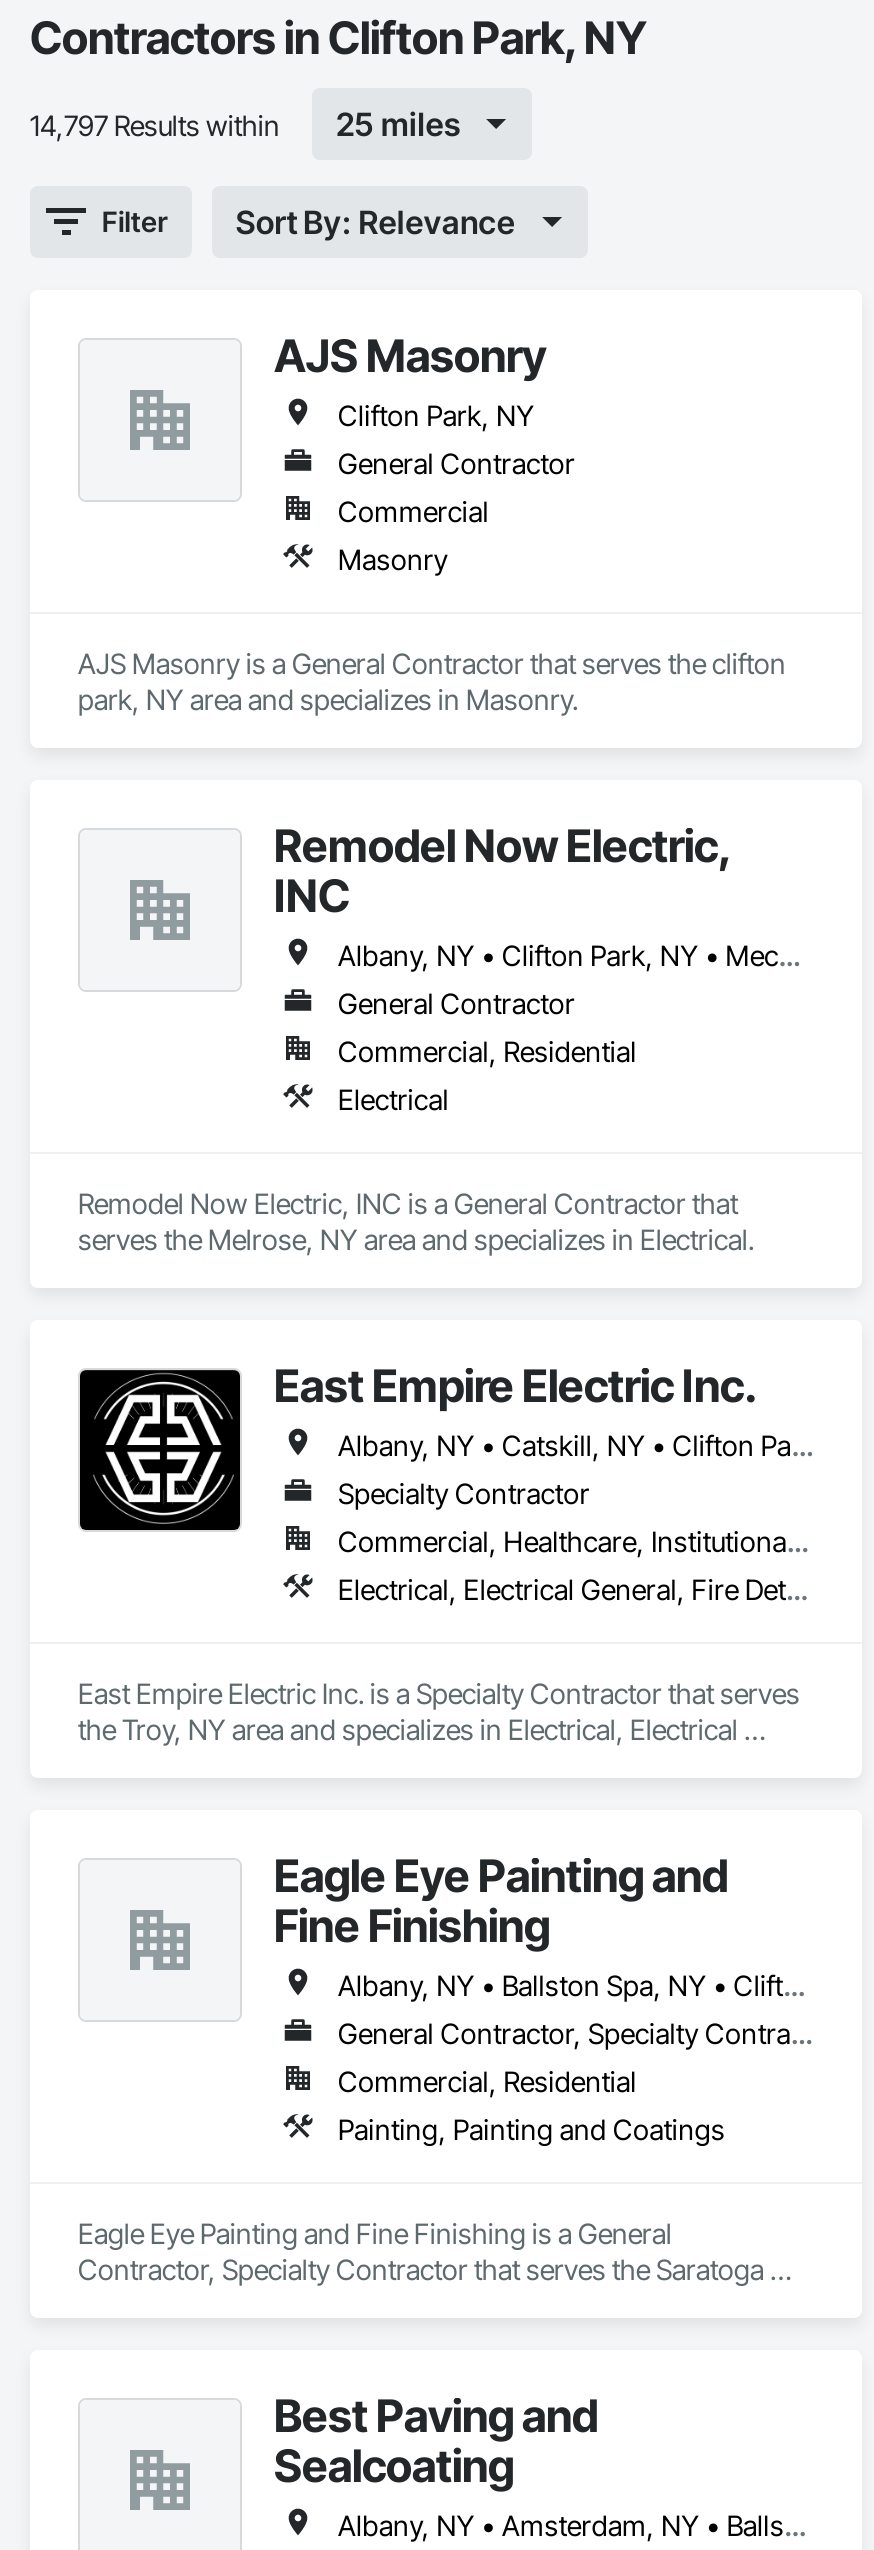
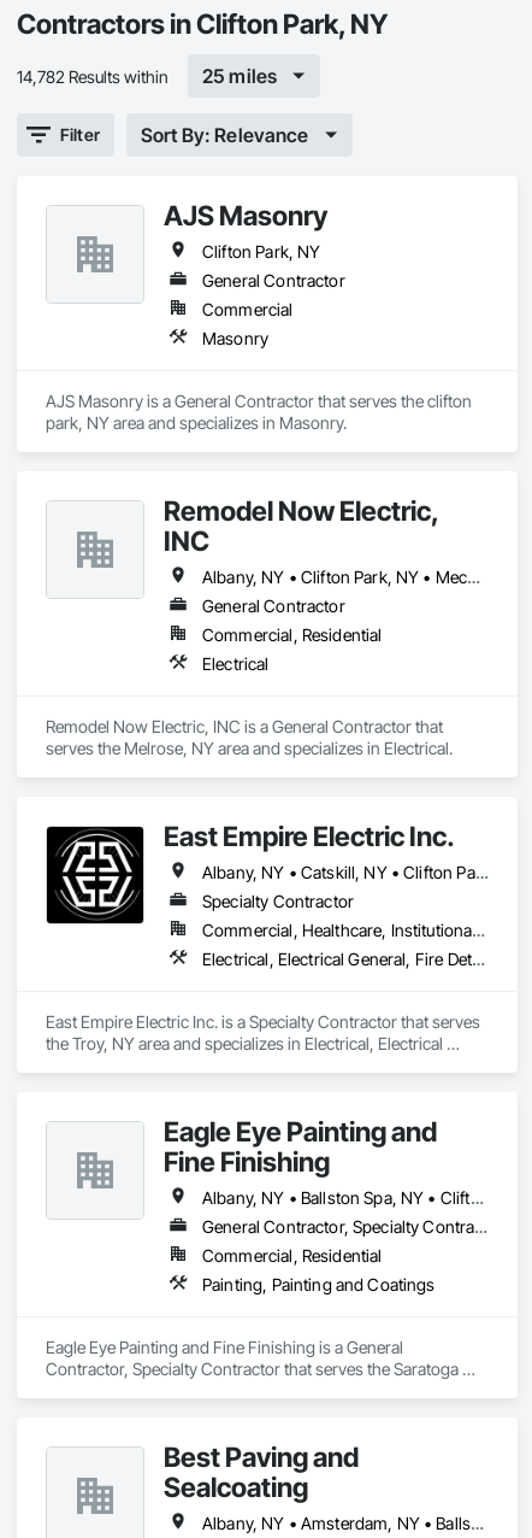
[30,107,280,141] 14,797 Results within -> [17,66,169,86] 14,782 Results within

